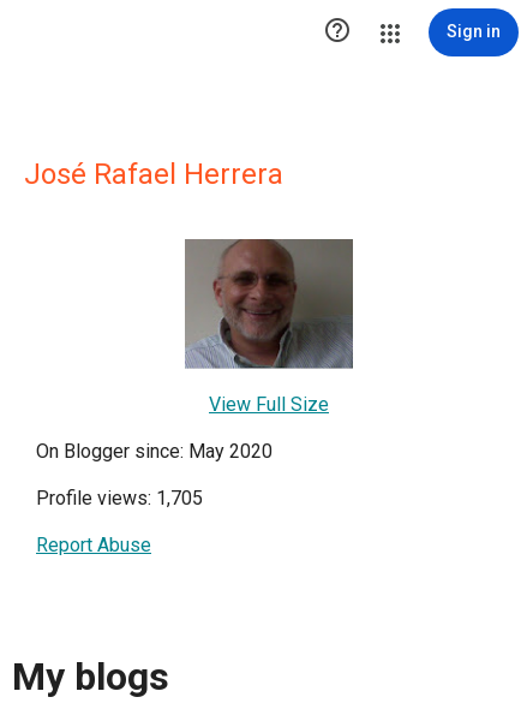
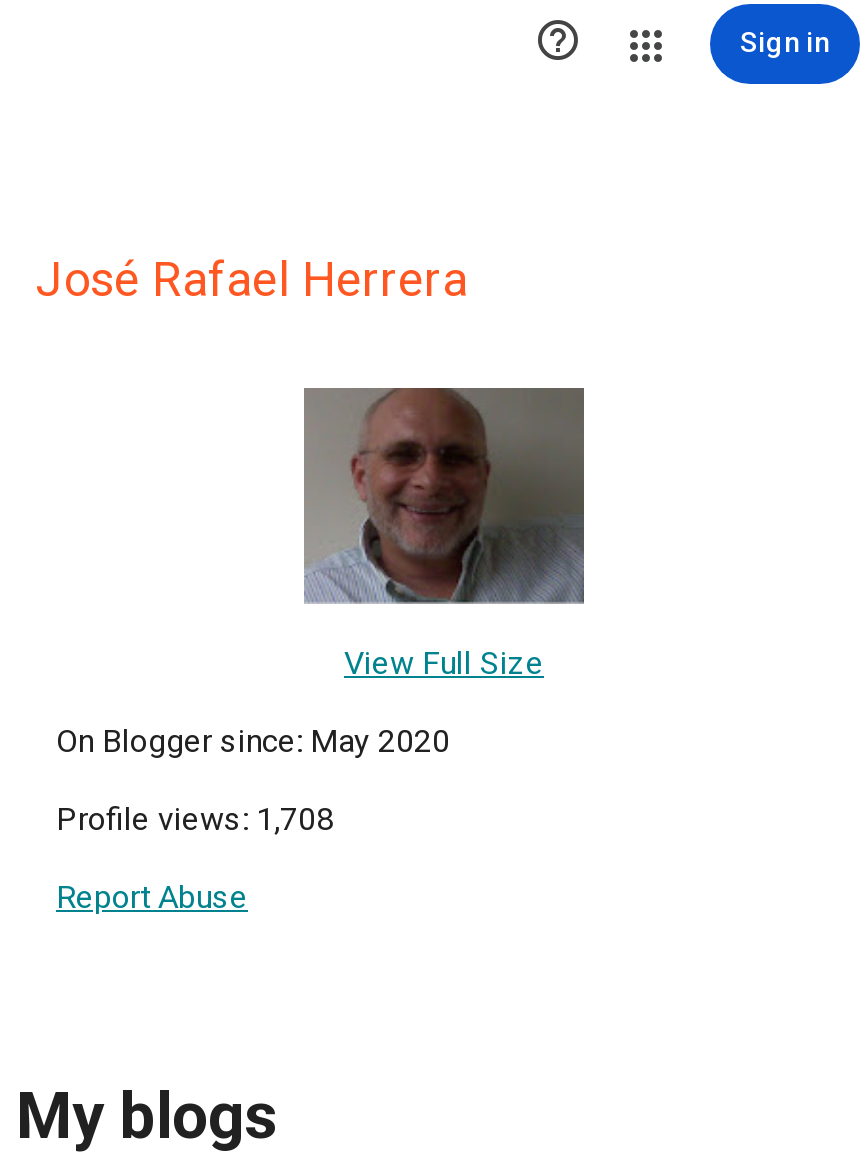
[36,486,203,509] Profile views: 1,705 -> [56,799,334,837] Profile views: 1,708

